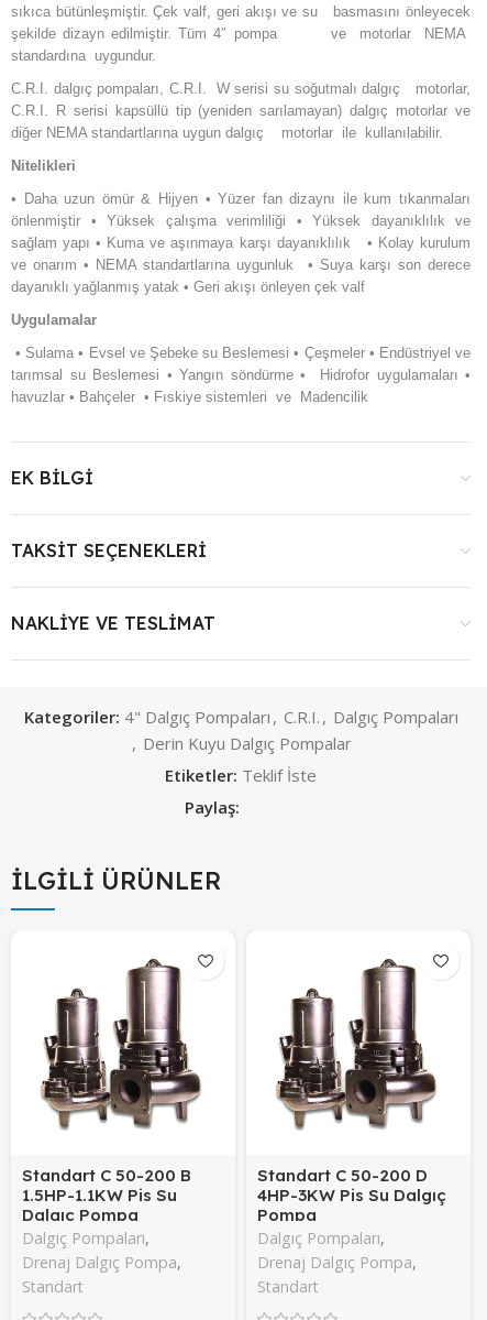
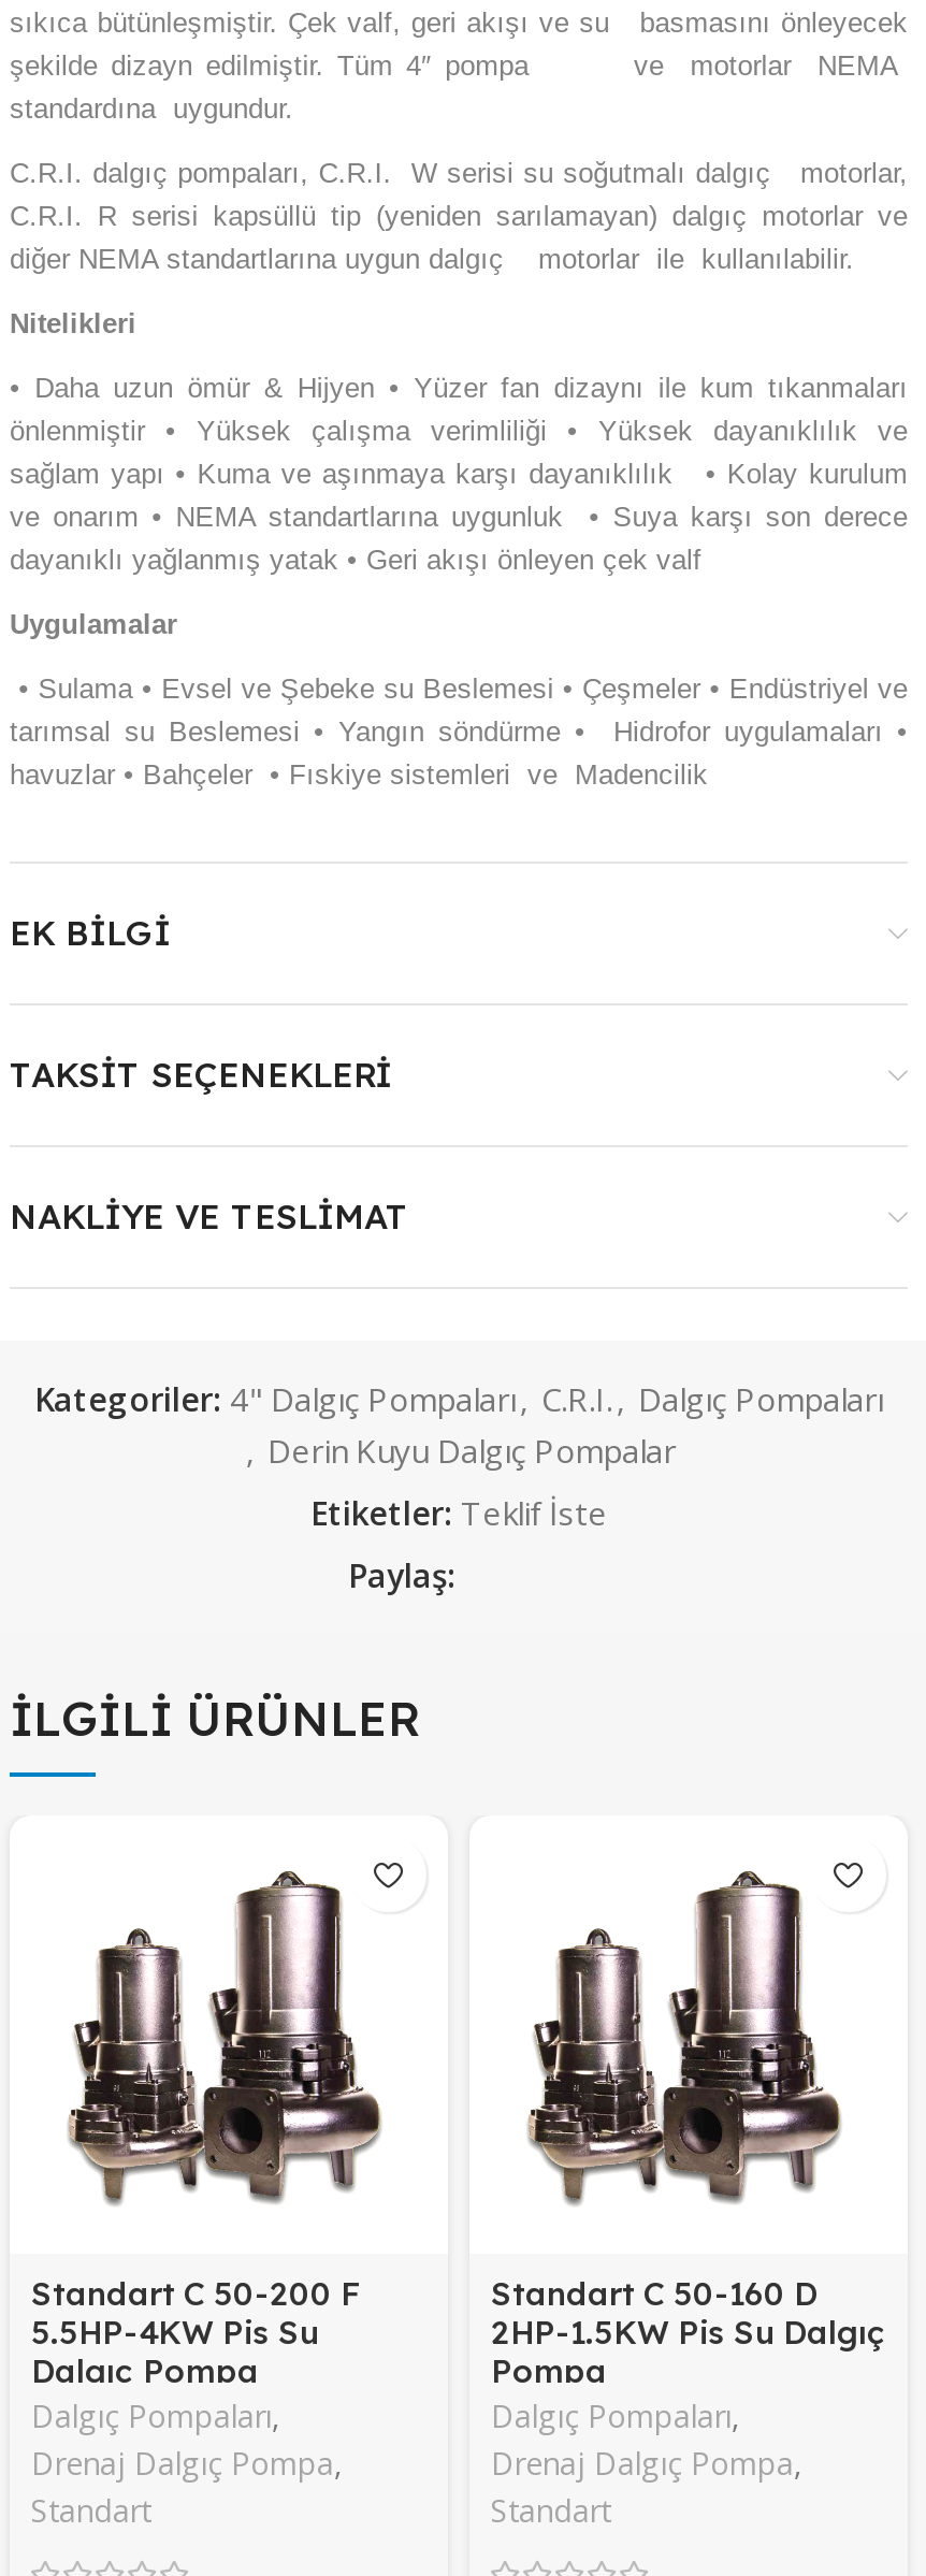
[22,1165,191,1186] Standart C 50-200 B -> [31,2274,360,2315] Standart C 50-200 F
[257,1165,428,1186] Standart C 50-200 D -> [491,2274,818,2315] Standart C 50-160 D
[22,1185,177,1206] 1.5HP-1.1KW Pis Su -> [31,2313,319,2353] 5.5HP-4KW Pis Su
[257,1185,446,1206] 4HP-3KW Pis Su Dalgıç -> [491,2313,886,2353] 2HP-1.5KW Pis Su Dalgıç

